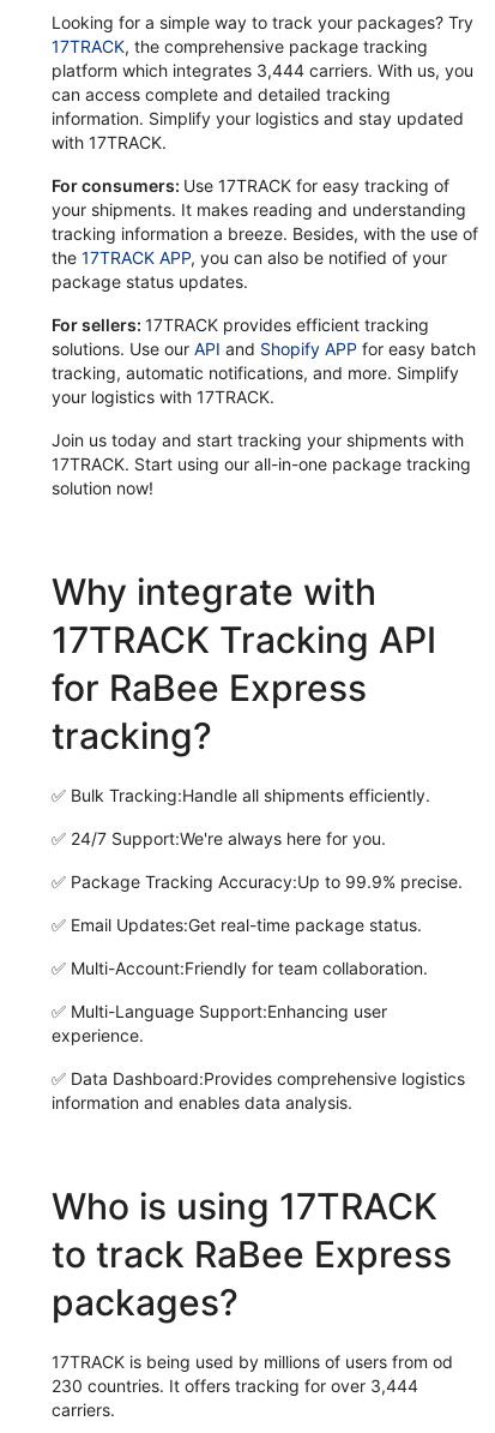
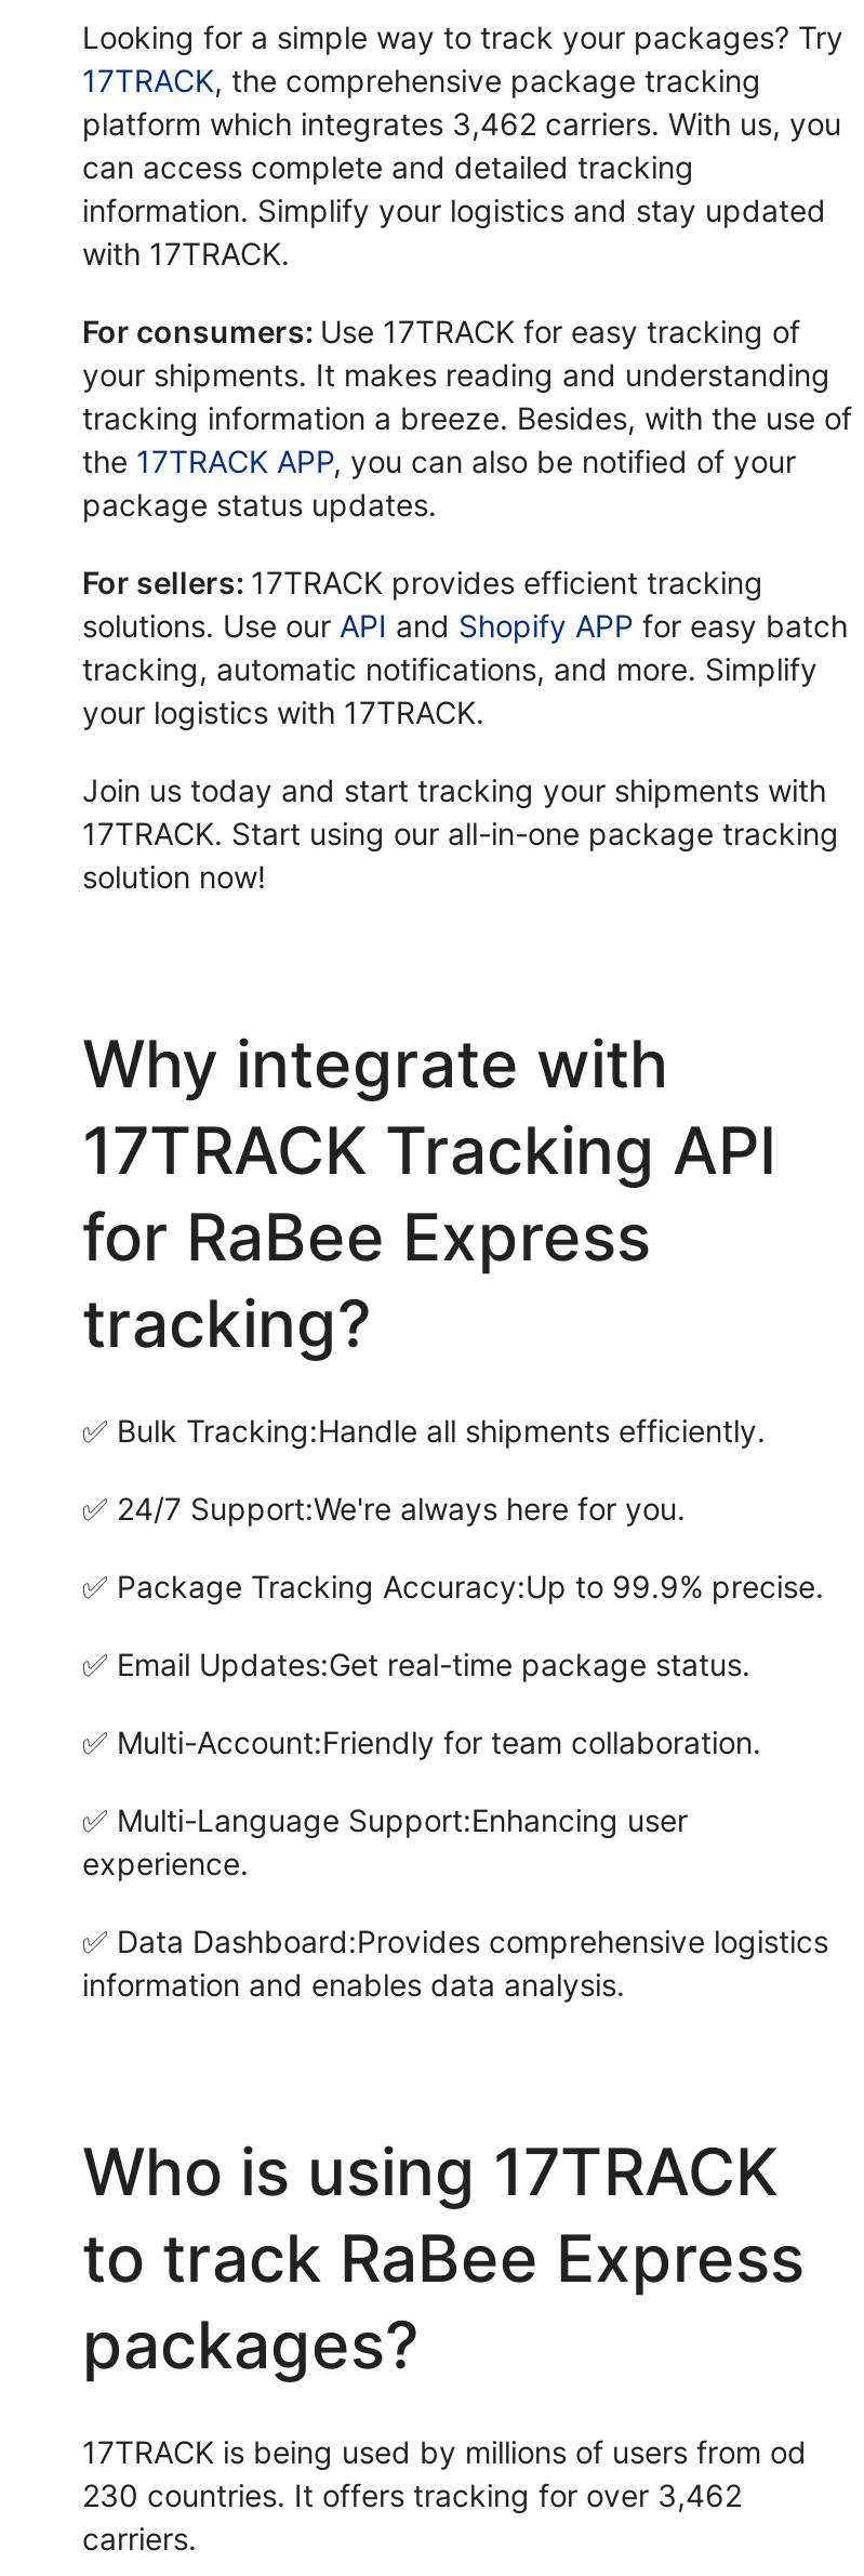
[52,60,473,81] platform which integrates 3,444 carriers. With us, you -> [82,106,841,143] platform which integrates 3,462 carriers. With us, you
[52,1376,418,1396] 230 countries. It offers tracking for over 3,444 -> [82,2477,742,2514] 230 countries. It offers tracking for over 3,462

